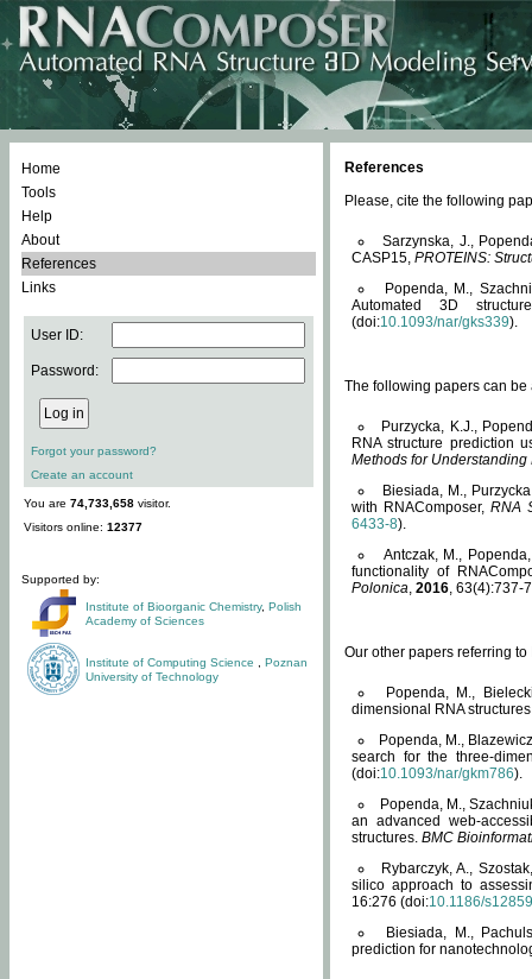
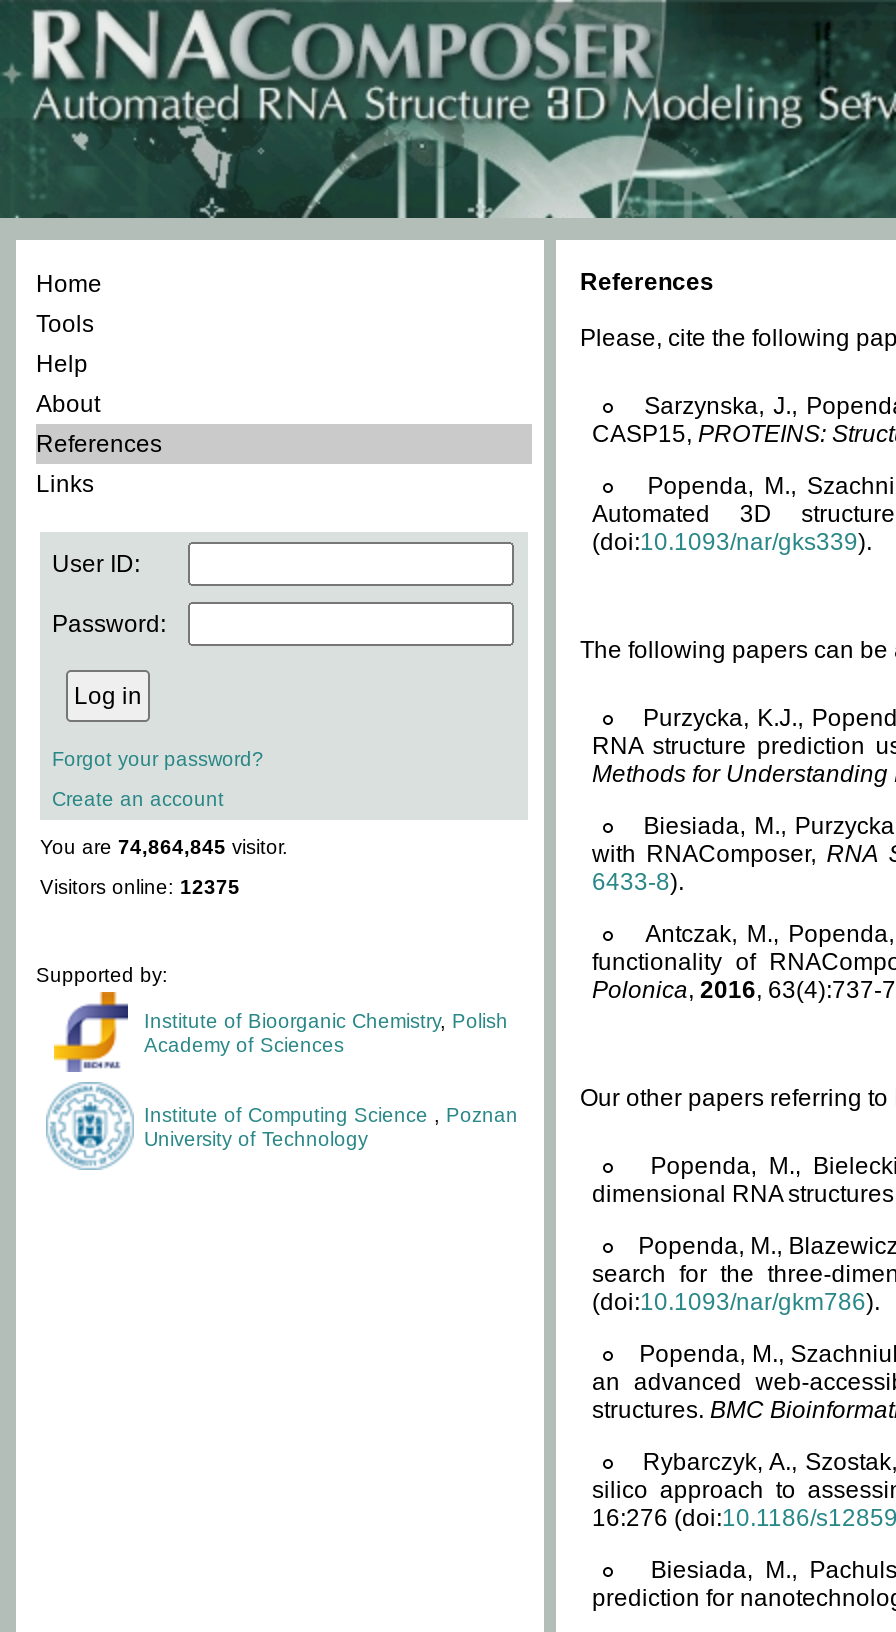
[24,497,171,510] You are 74,733,658 visitor. -> [40,836,288,858] You are 74,864,845 visitor.
[24,520,142,533] Visitors online: 12377 -> [40,876,240,898] Visitors online: 12375

